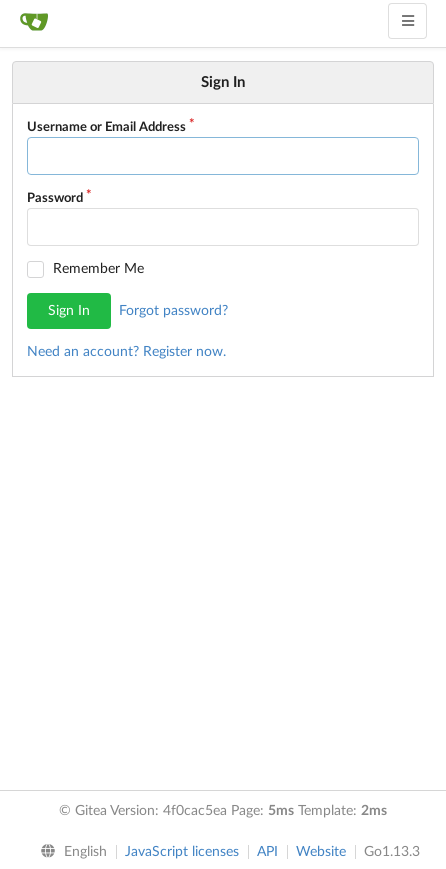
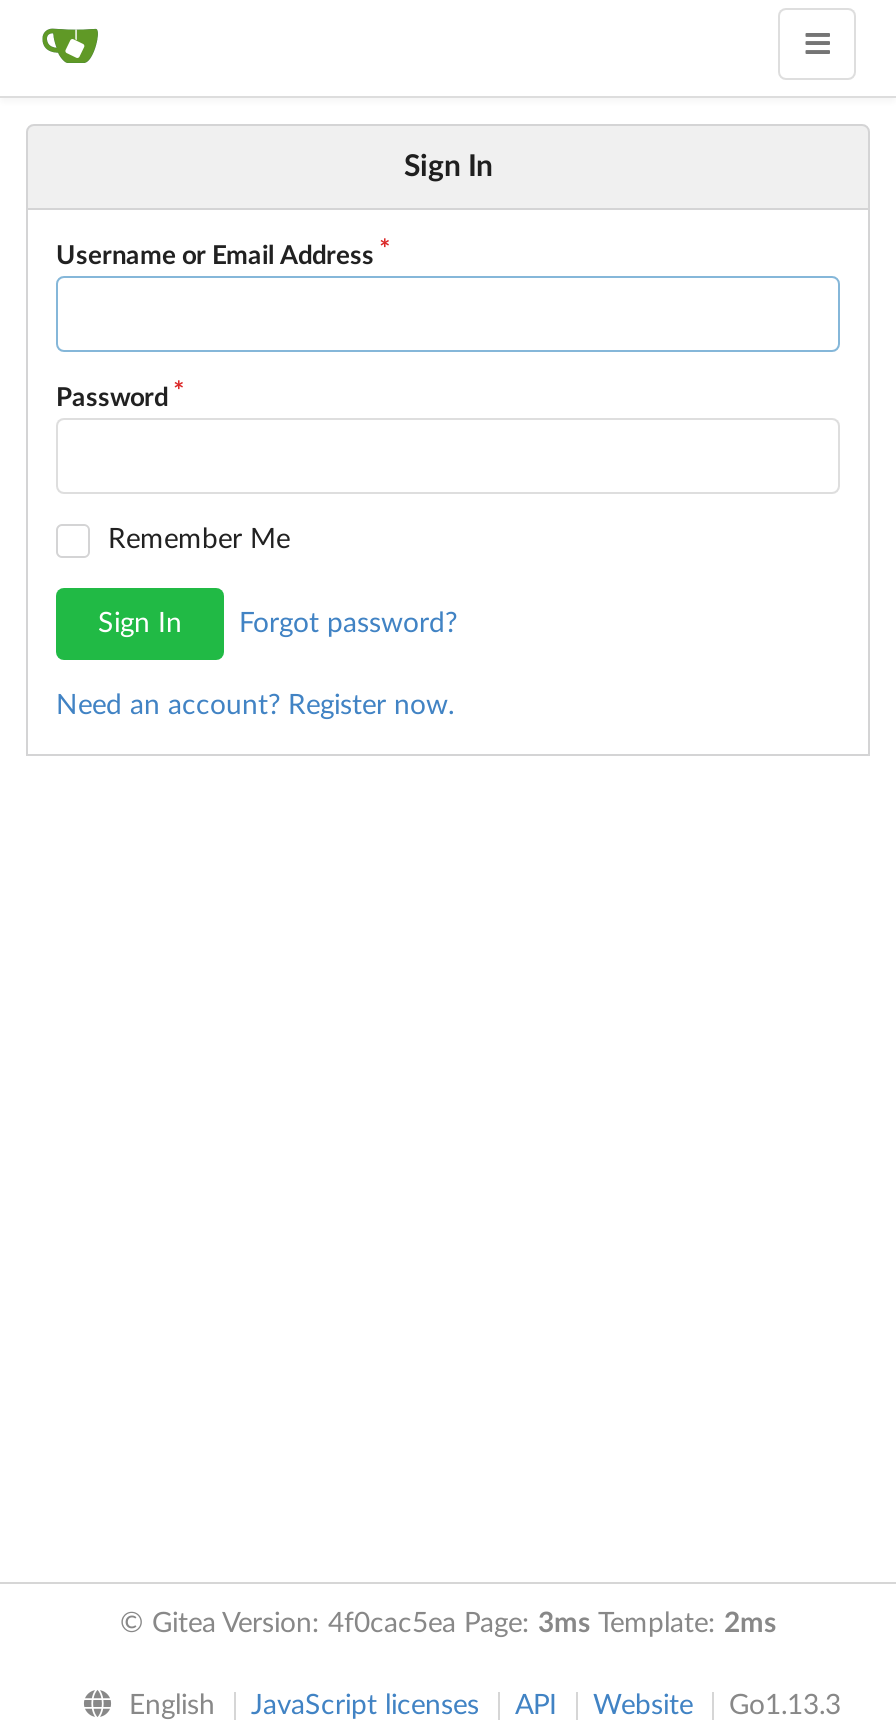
[59,804,387,818] © Gitea Version: 4f0cac5ea Page: 5ms Template: 2ms -> [120,1610,776,1638] © Gitea Version: 4f0cac5ea Page: 3ms Template: 2ms

